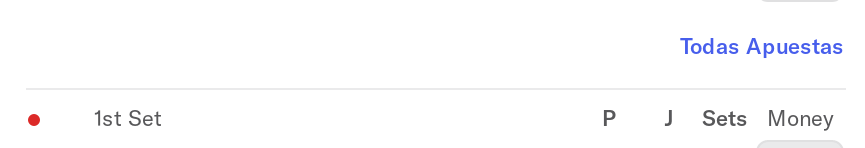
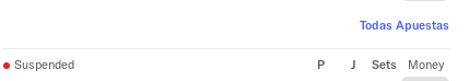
[94,104,162,132] 1st Set -> [14,57,74,72] Suspended

